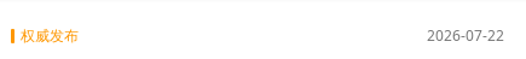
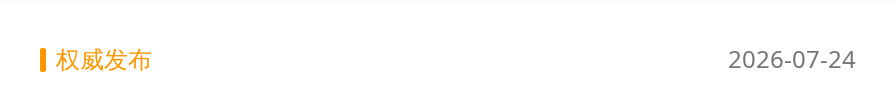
[427,25,504,46] 2026-07-22 -> [728,42,856,76] 2026-07-24

